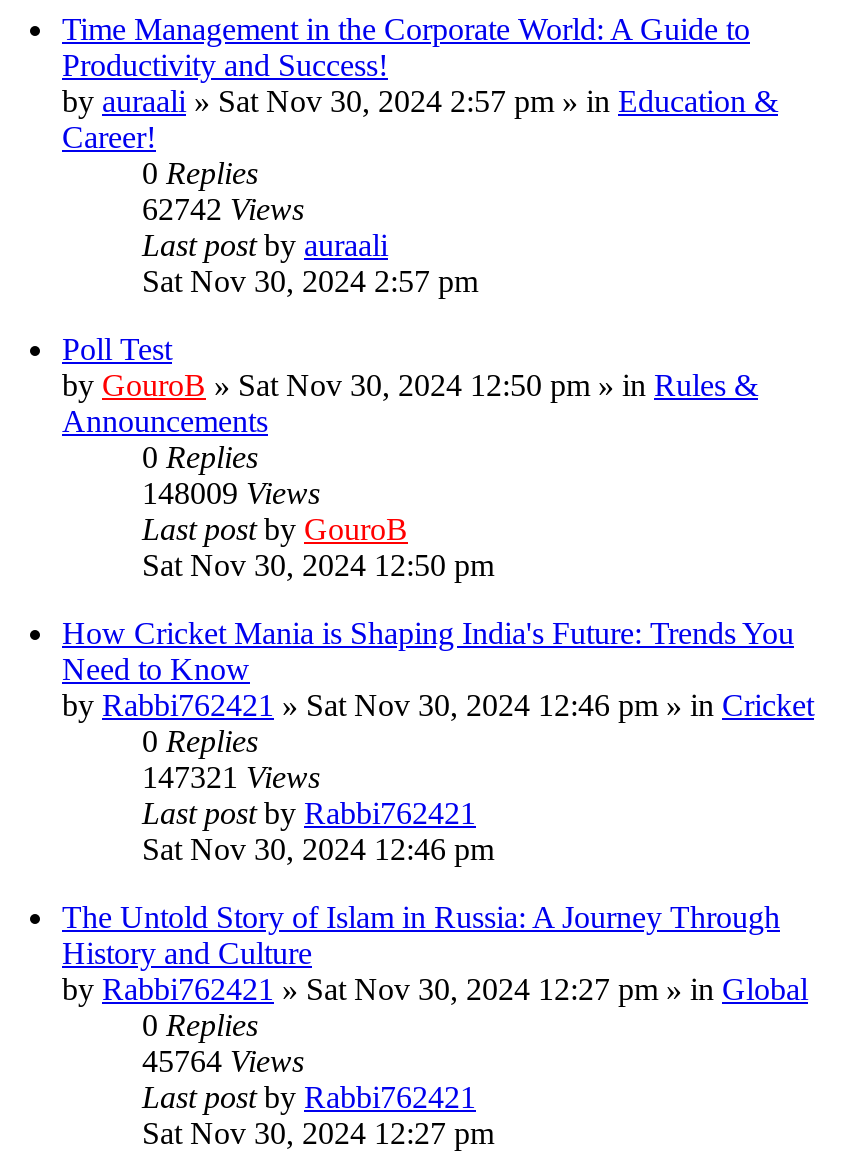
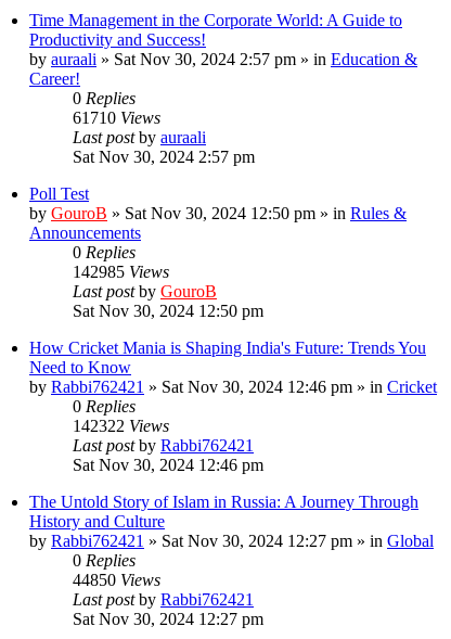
[142,192,304,226] 62742 Views -> [73,108,160,127] 61710 Views
[142,476,320,510] 148009 Views -> [73,263,169,281] 142985 Views
[142,760,320,794] 147321 Views -> [73,417,169,435] 142322 Views
[142,1044,304,1078] 45764 Views -> [73,571,160,589] 44850 Views

